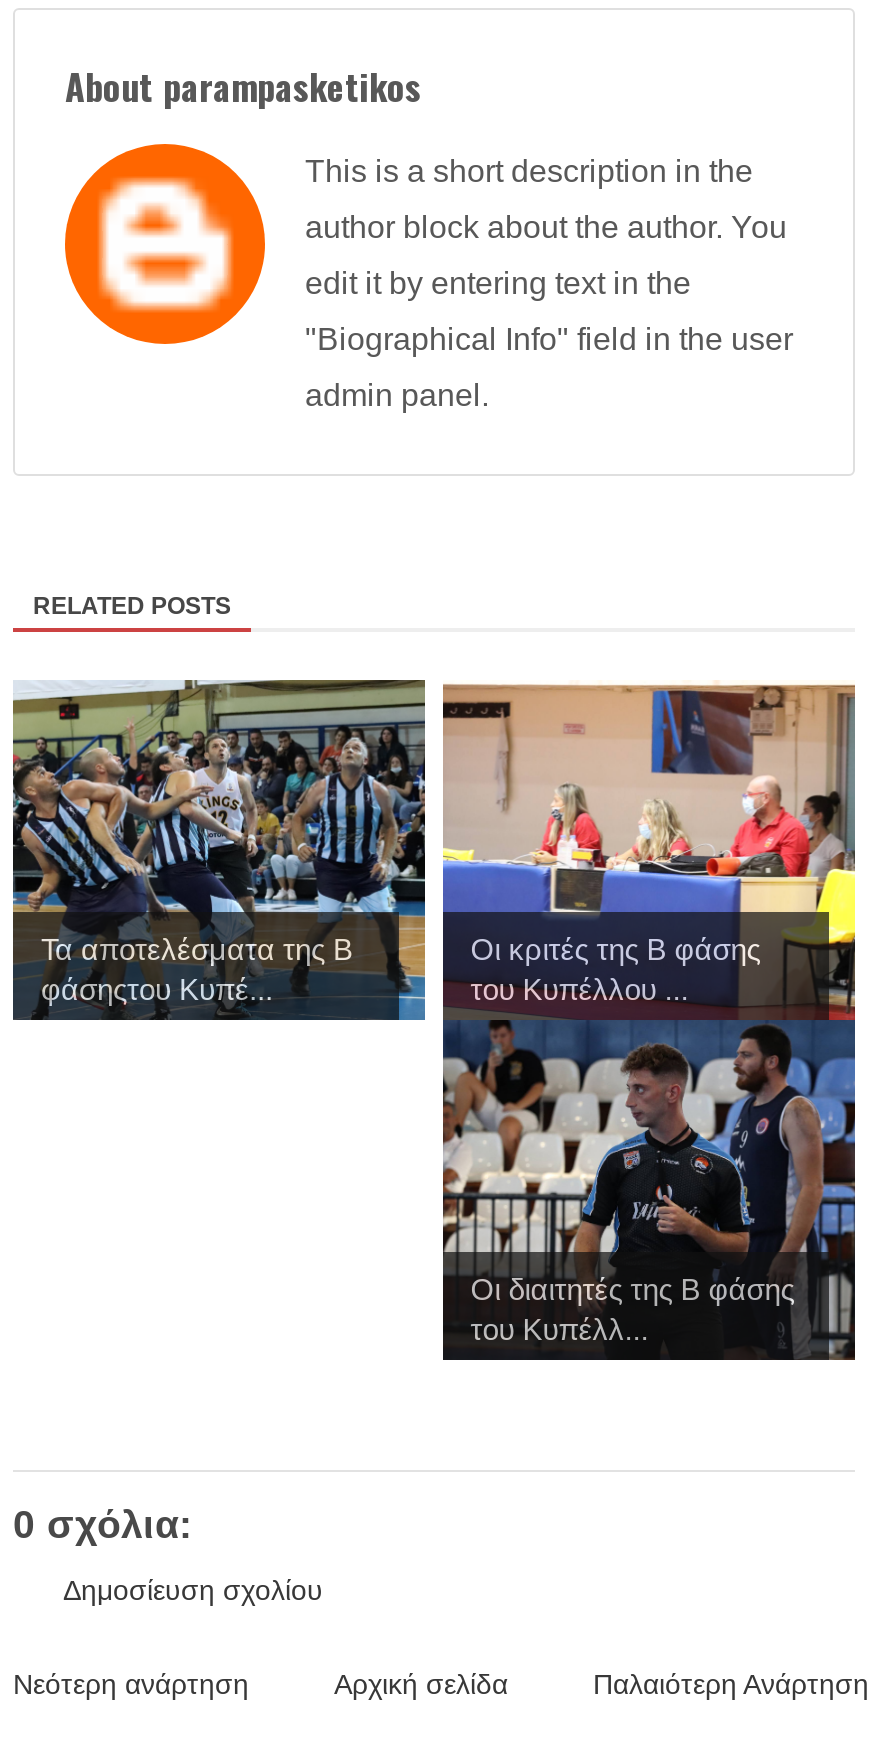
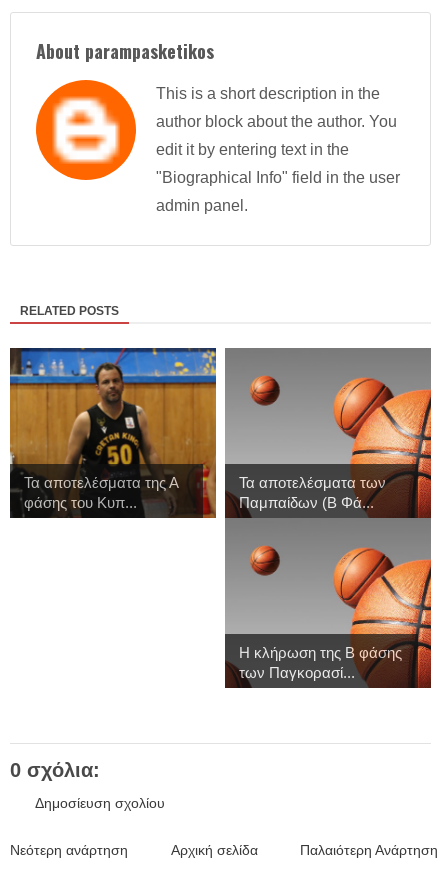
[11,678,427,1022] [image] | Τα αποτελέσματα της Β | φάσηςτου Κυπέ... -> [9,347,217,519] [image] | Τα αποτελέσματα της Α | φάσης του Κυπ...
[443,680,857,1360] [image] | Οι κριτές της Β φάσης | του Κυπέλλου ... -> [225,347,432,688] [image] | Τα αποτελέσματα των | Παμπαίδων (Β Φά...
[470,1272,794,1346] Οι διαιτητές της Β φάσης | του Κυπέλλ... -> [239,644,402,681] Η κλήρωση της Β φάσης | των Παγκορασί...

